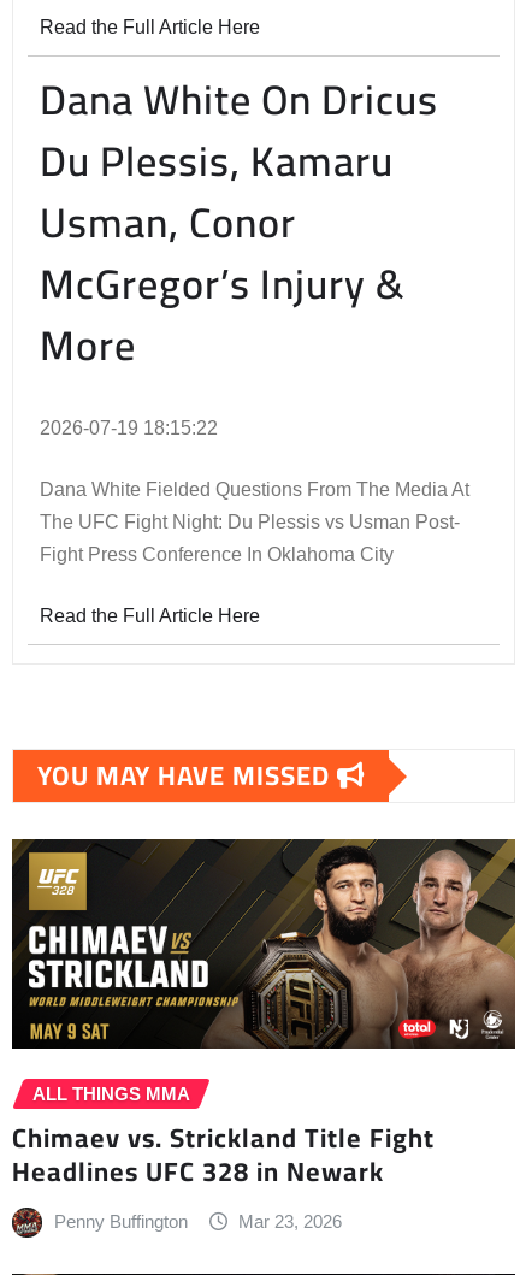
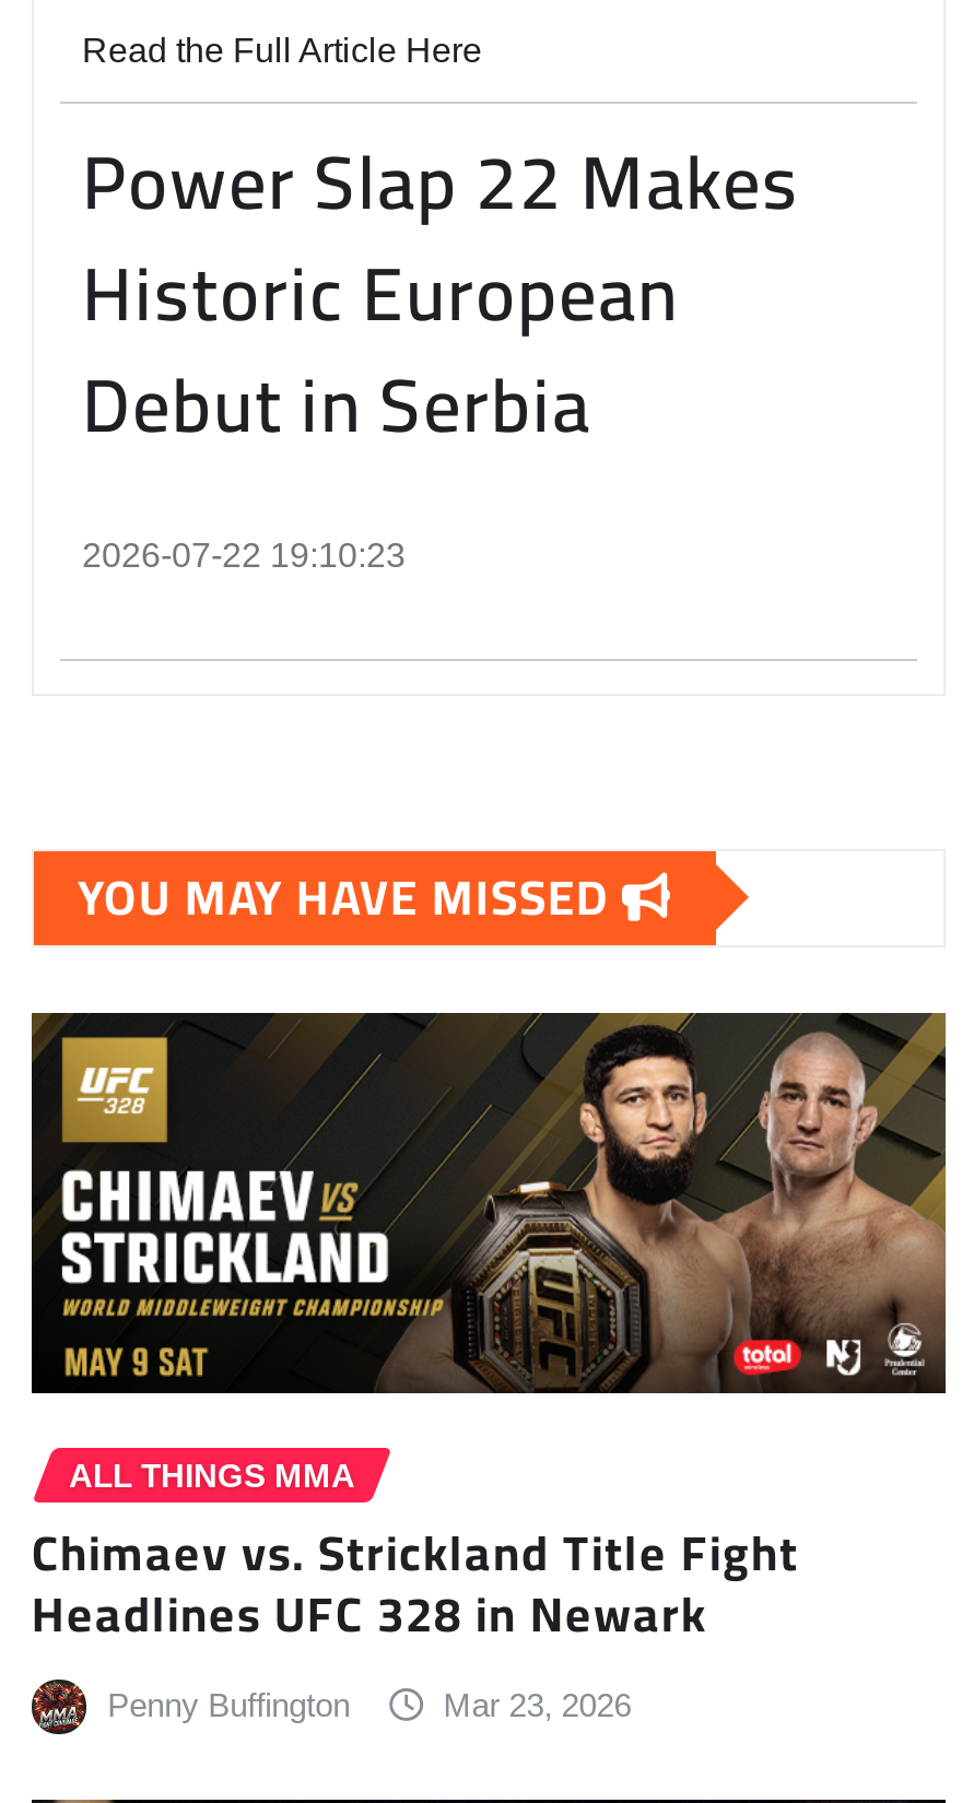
[40,62,469,626] Dana White On Dricus | Du Plessis, Kamaru | Usman, Conor | McGregor’s Injury & | More | 2026-07-19 18:15:22 | Dana White Fielded Questions From The Media At | The UFC Fight Night: Du Plessis vs Usman Post- | Fight Press Conference In Oklahoma City | Read the Full Article Here -> [82,112,799,573] Power Slap 22 Makes | Historic European | Debut in Serbia | 2026-07-22 19:10:23

